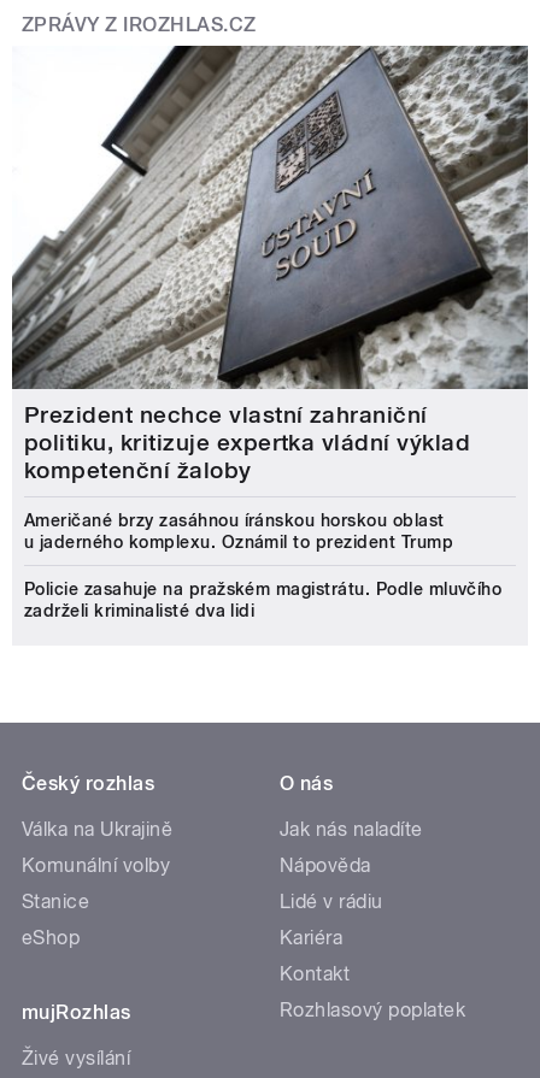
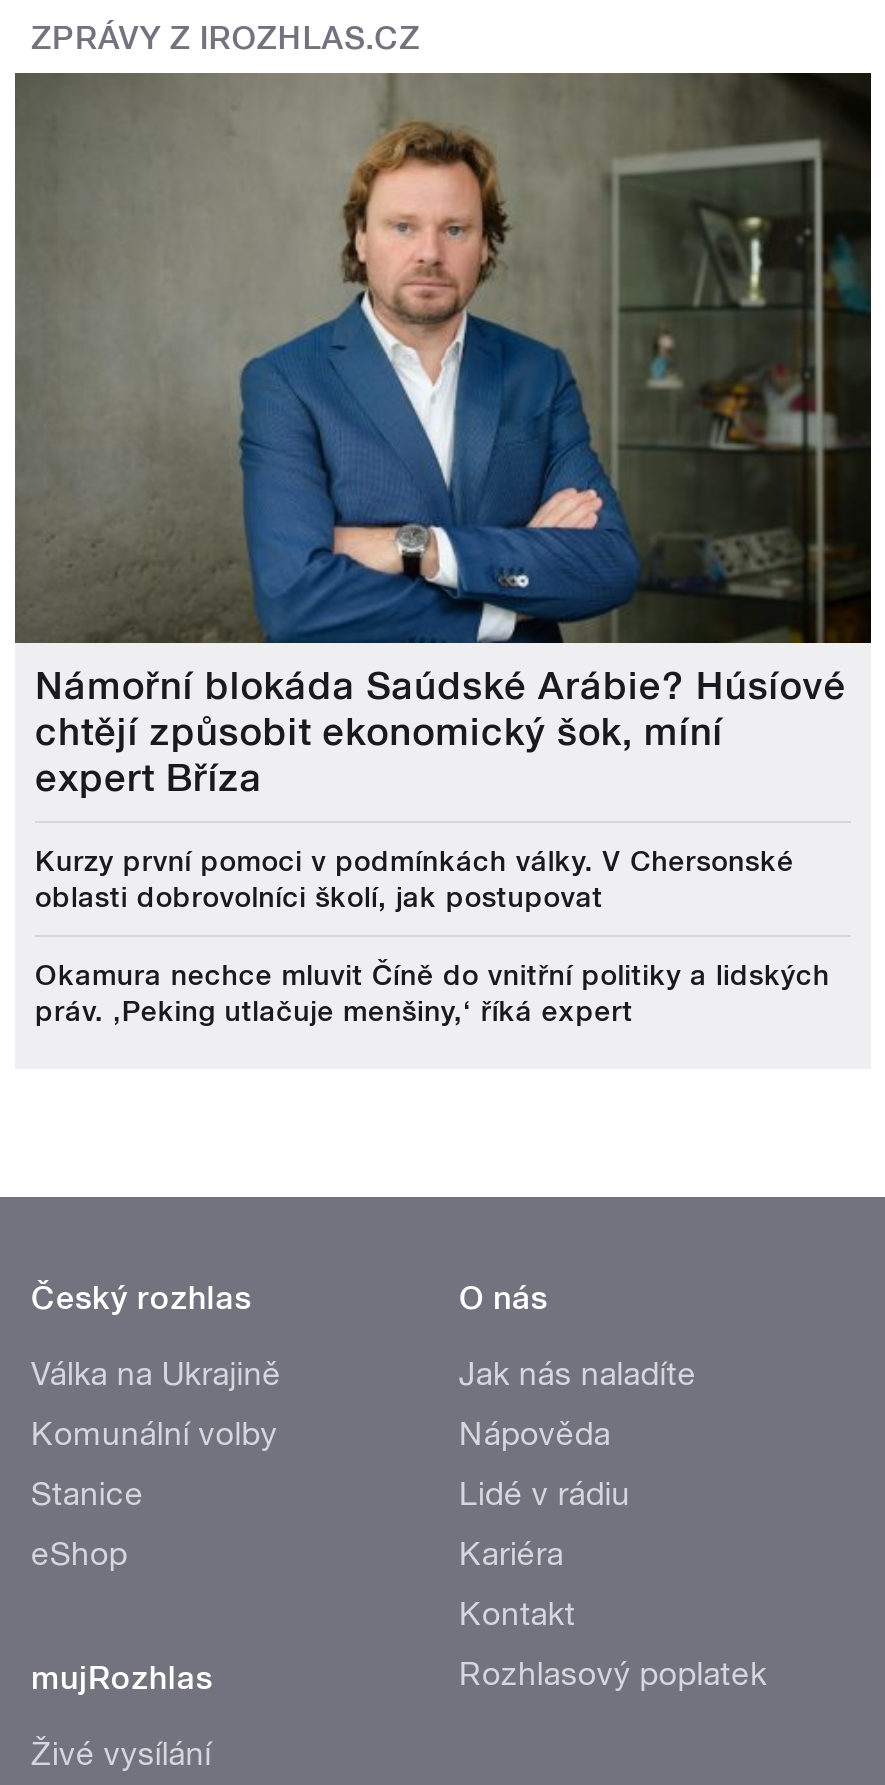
[12,45,529,485] [image] | Prezident nechce vlastní zahraniční | politiku, kritizuje expertka vládní výklad | kompetenční žaloby -> [13,71,873,802] [image] | Námořní blokáda Saúdské Arábie? Húsíové | chtějí způsobit ekonomický šok, míní | expert Bříza
[24,511,453,552] Američané brzy zasáhnou íránskou horskou oblast | u jaderného komplexu. Oznámil to prezident Trump -> [35,846,794,914] Kurzy první pomoci v podmínkách války. V Chersonské | oblasti dobrovolníci školí, jak postupovat
[24,580,502,621] Policie zasahuje na pražském magistrátu. Podle mluvčího | zadrželi kriminalisté dva lidi -> [35,960,830,1028] Okamura nechce mluvit Číně do vnitřní politiky a lidských | práv. ‚Peking utlačuje menšiny,‘ říká expert

